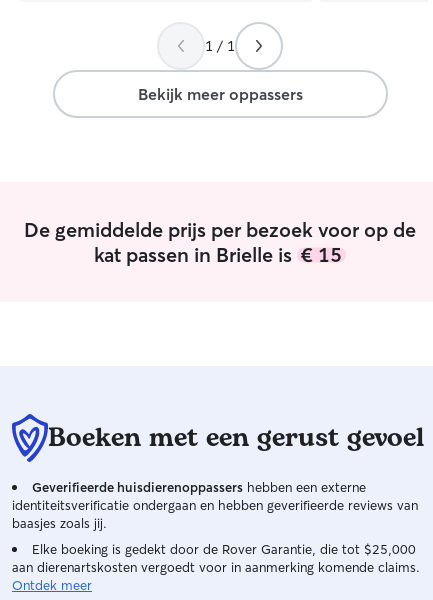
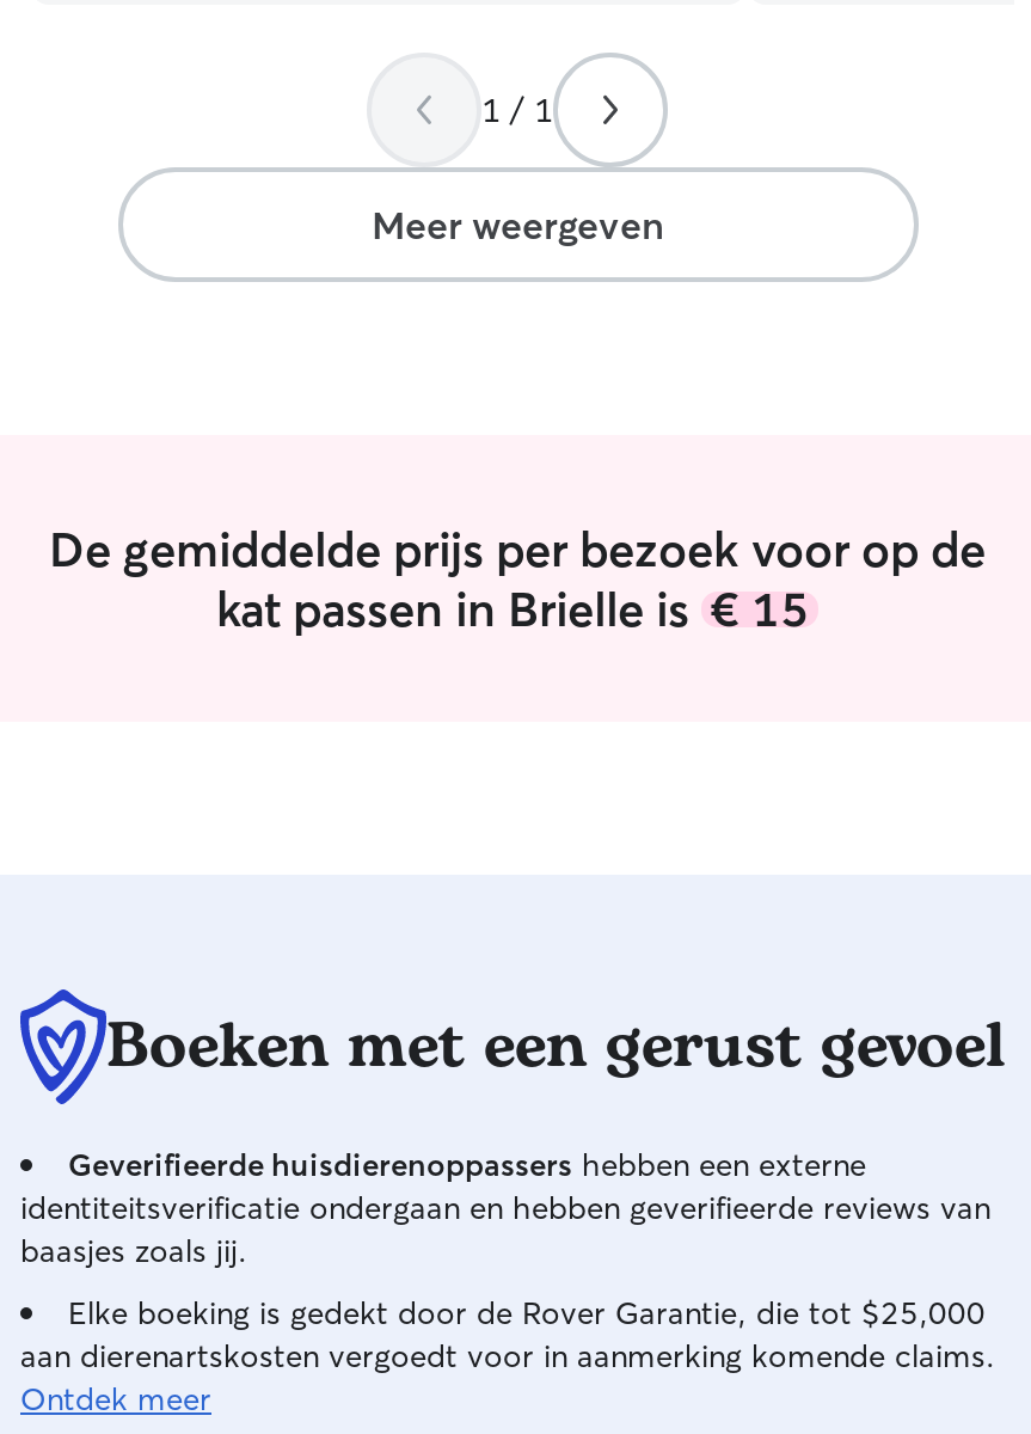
[137,84,302,104] Bekijk meer oppassers -> [372,201,663,249] Meer weergeven

